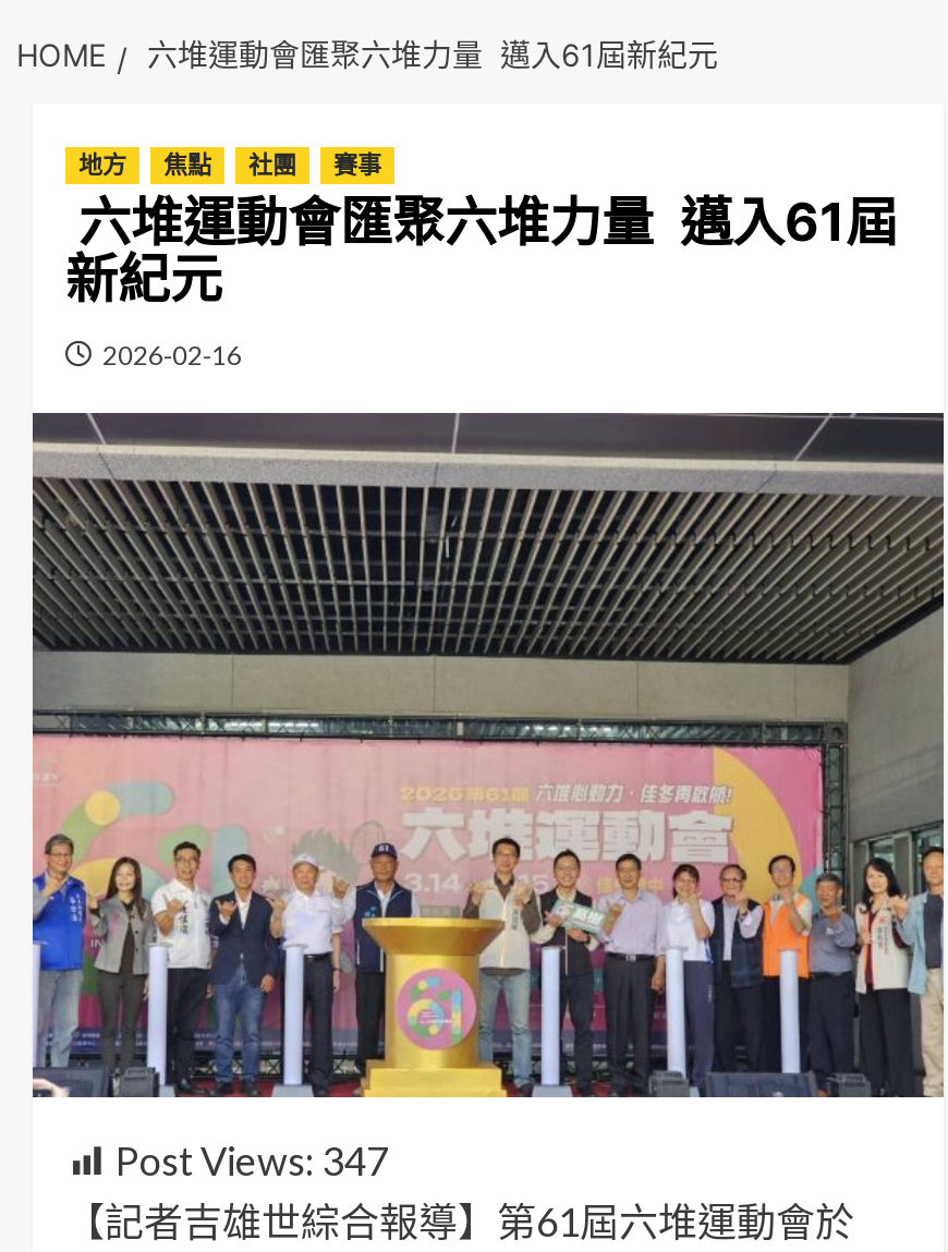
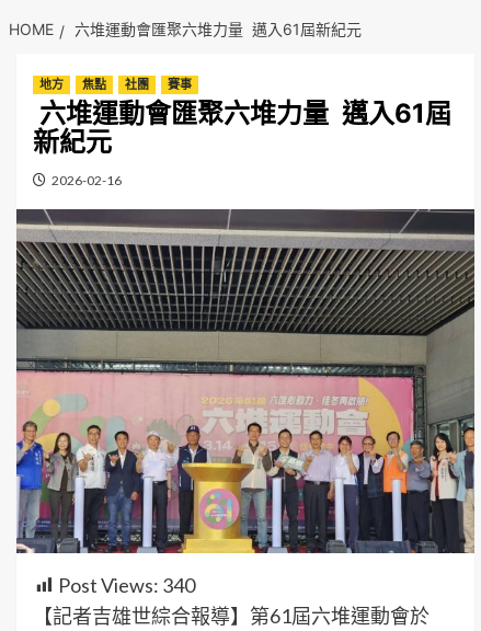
[116,1136,388,1184] Post Views: 347 -> [58,573,195,597] Post Views: 340

